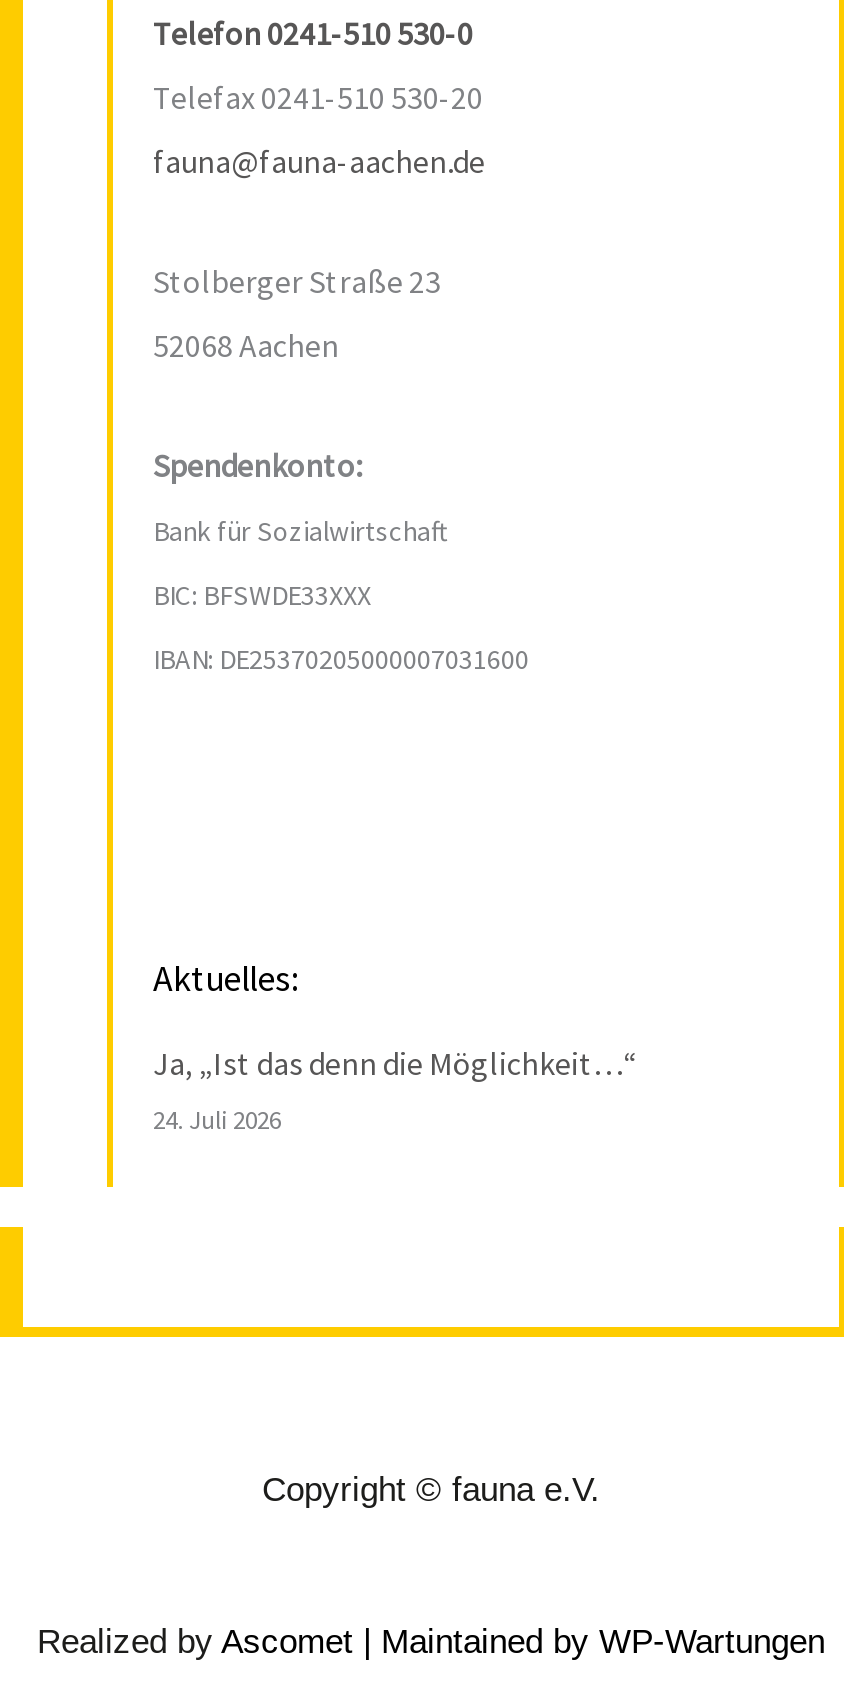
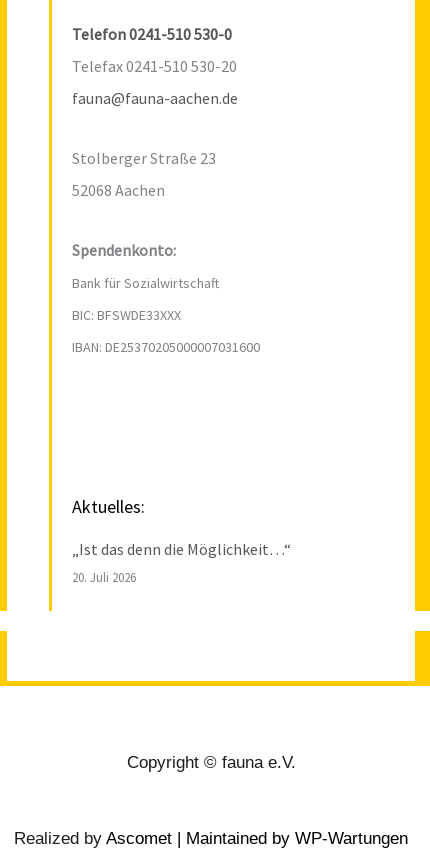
[153,1042,637,1082] Ja, „Ist das denn die Möglichkeit…“ -> [72,538,291,558] „Ist das denn die Möglichkeit…“
[153,1102,281,1136] 24. Juli 2026 -> [72,568,136,585] 20. Juli 2026

